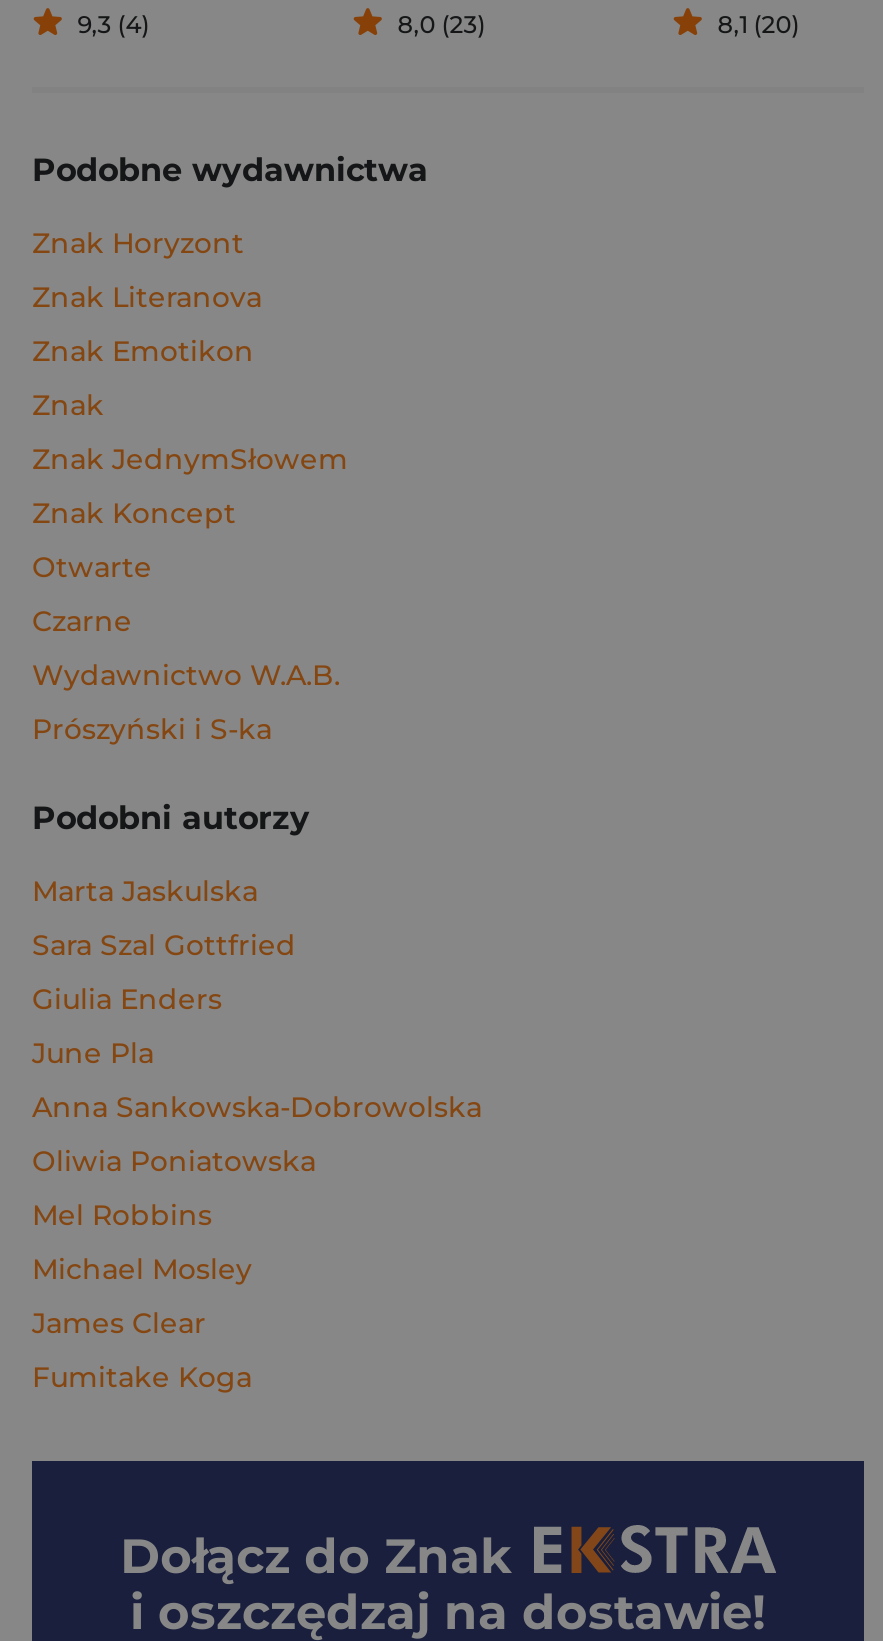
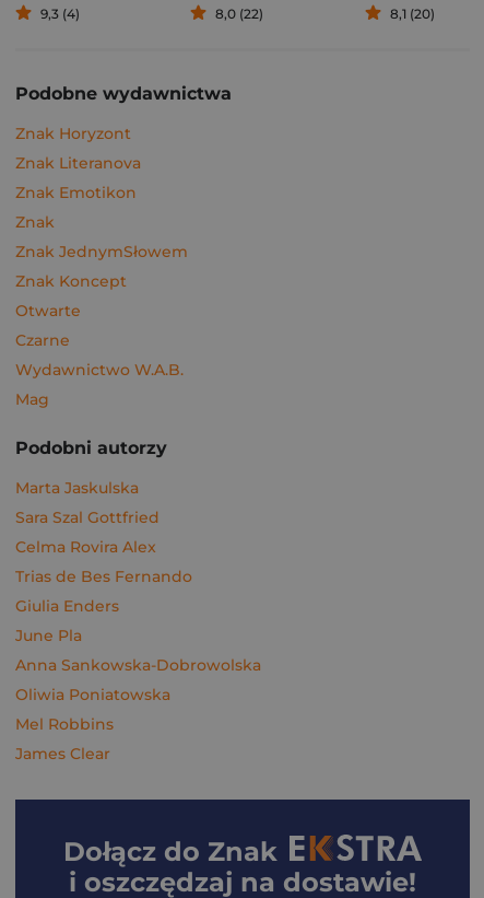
[398,9,486,39] 8,0 (23) -> [215,5,263,22] 8,0 (22)
[32,711,272,747] Prószyński i S-ka -> [15,389,49,409] Mag
none -> [15,537,192,586] Celma Rovira Alex | Trias de Bes Fernando
moved [32,981,482,1233] -> [15,596,261,734]: Giulia Enders | June Pla | Anna Sankowska-Dobrowolska | Oliwia Poniatowska | Mel Robbins
[32,1251,252,1287] Michael Mosley -> none
moved [32,1305,206,1341] -> [15,744,110,763]: James Clear
[32,1359,252,1395] Fumitake Koga -> none

